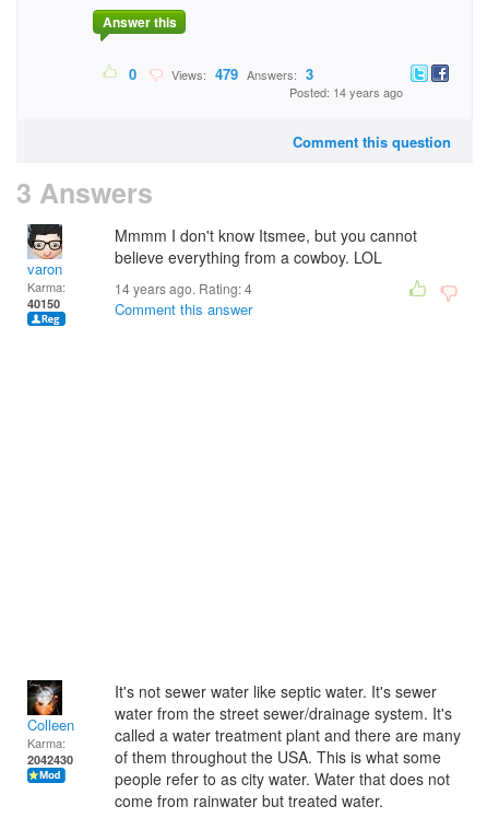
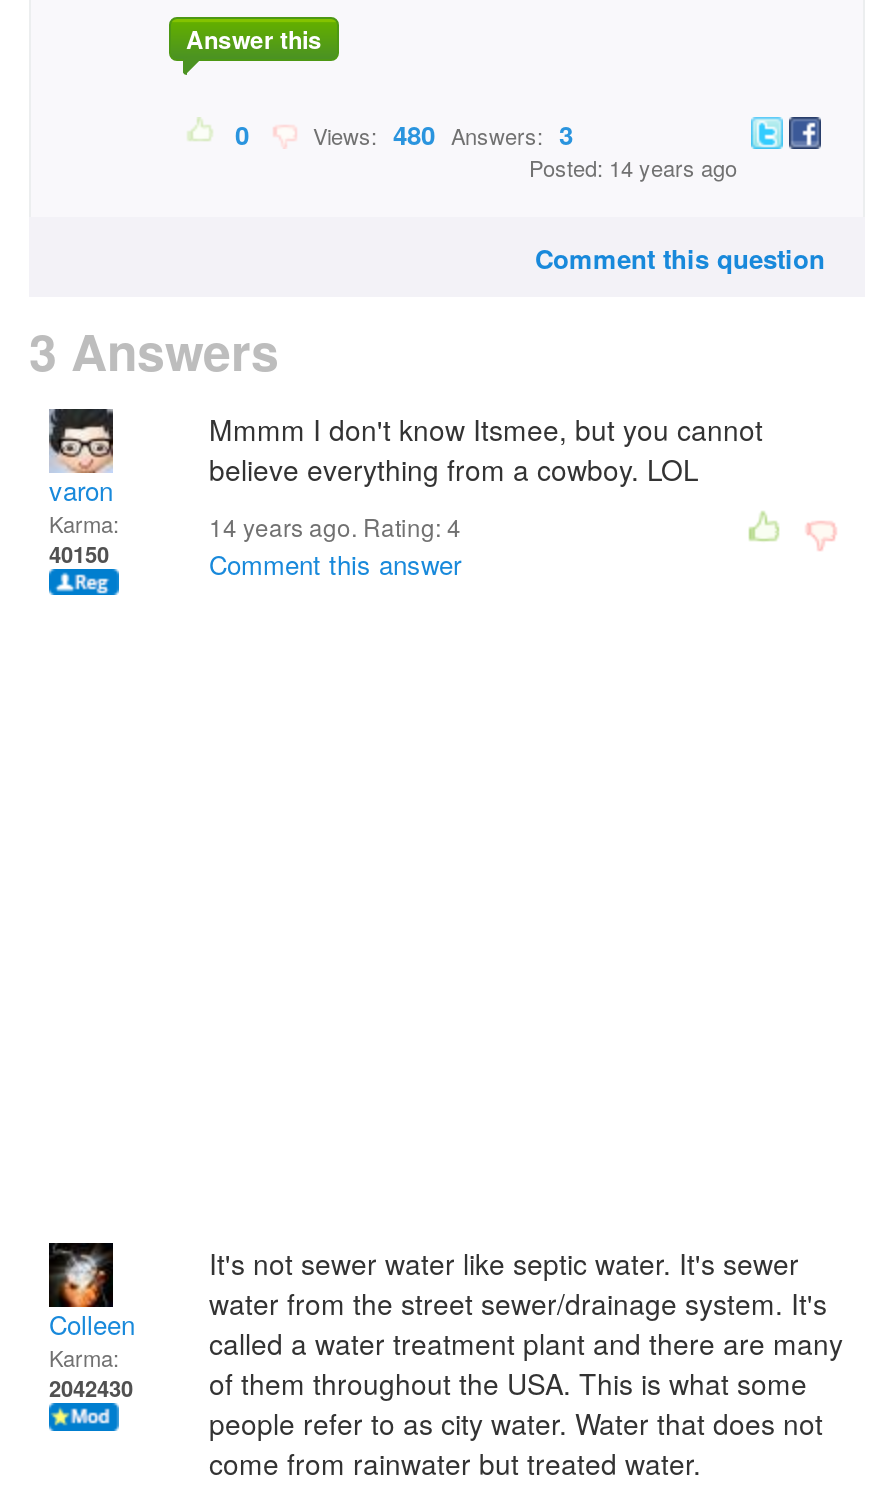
[165,64,313,84] Views: 479 Answers: 3 -> [301,115,573,153] Views: 480 Answers: 3

